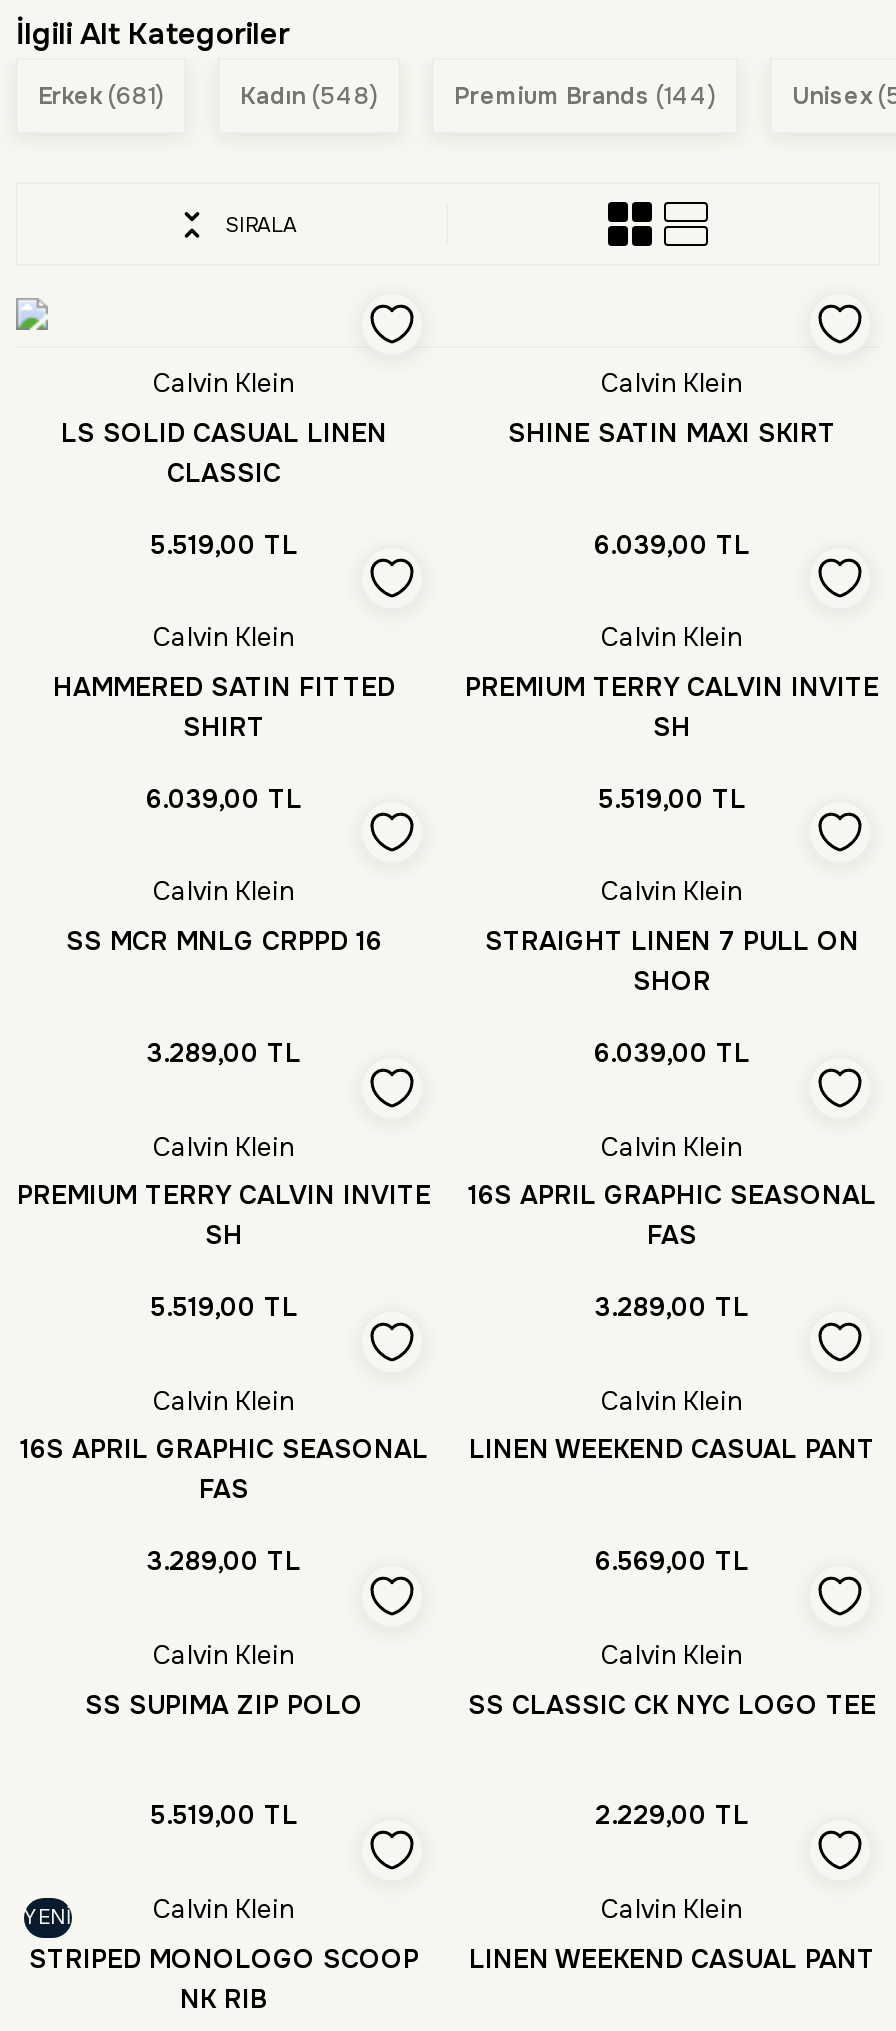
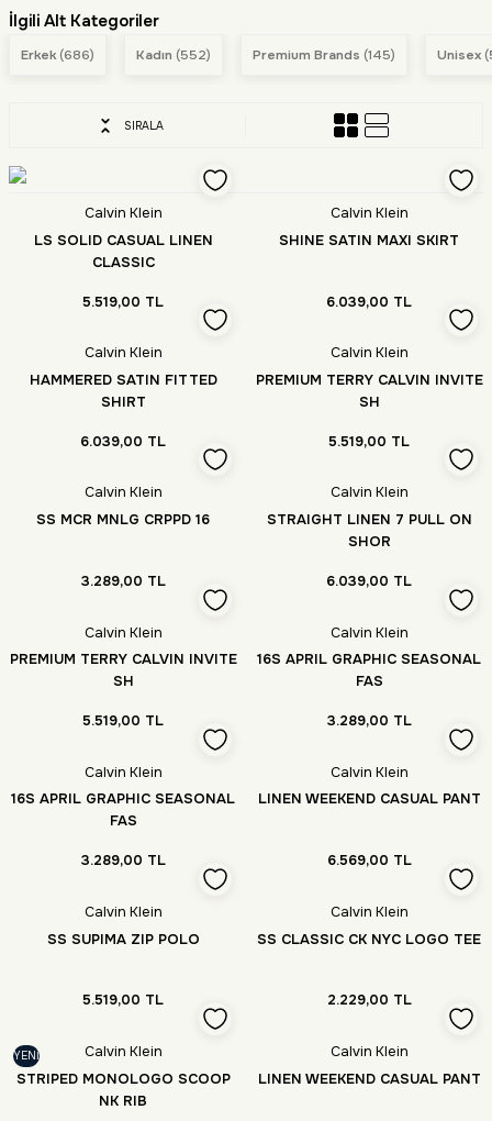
[38,79,164,111] Erkek (681) -> [21,46,94,63] Erkek (686)
[240,79,378,111] Kadın (548) -> [136,46,211,63] Kadın (552)
[454,79,716,111] Premium Brands (144) -> [253,46,395,63] Premium Brands (145)

